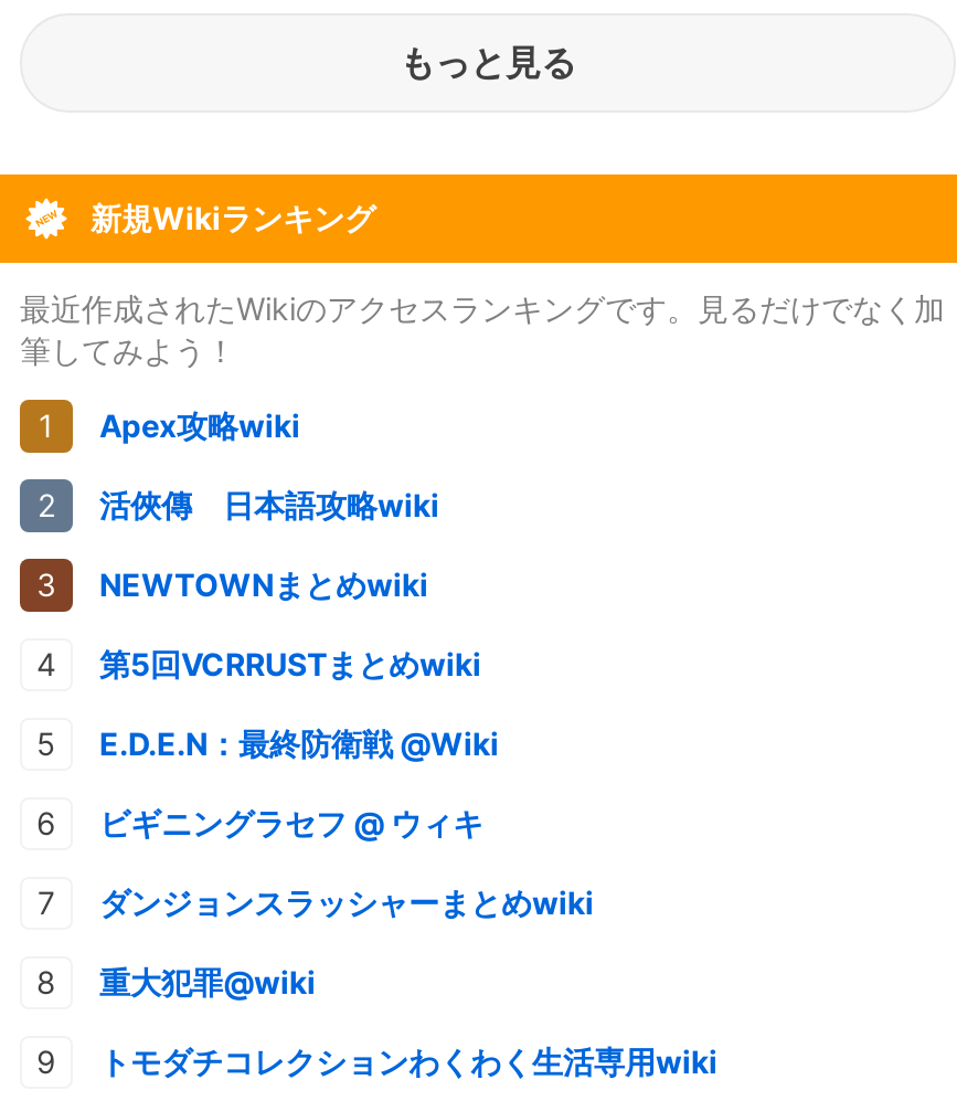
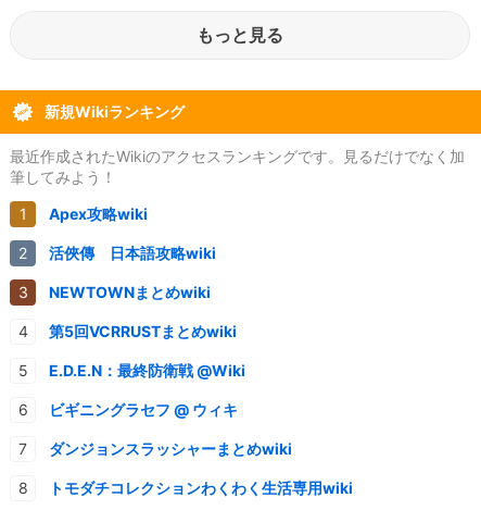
[99,962,316,1000] 重大犯罪@wiki -> none

